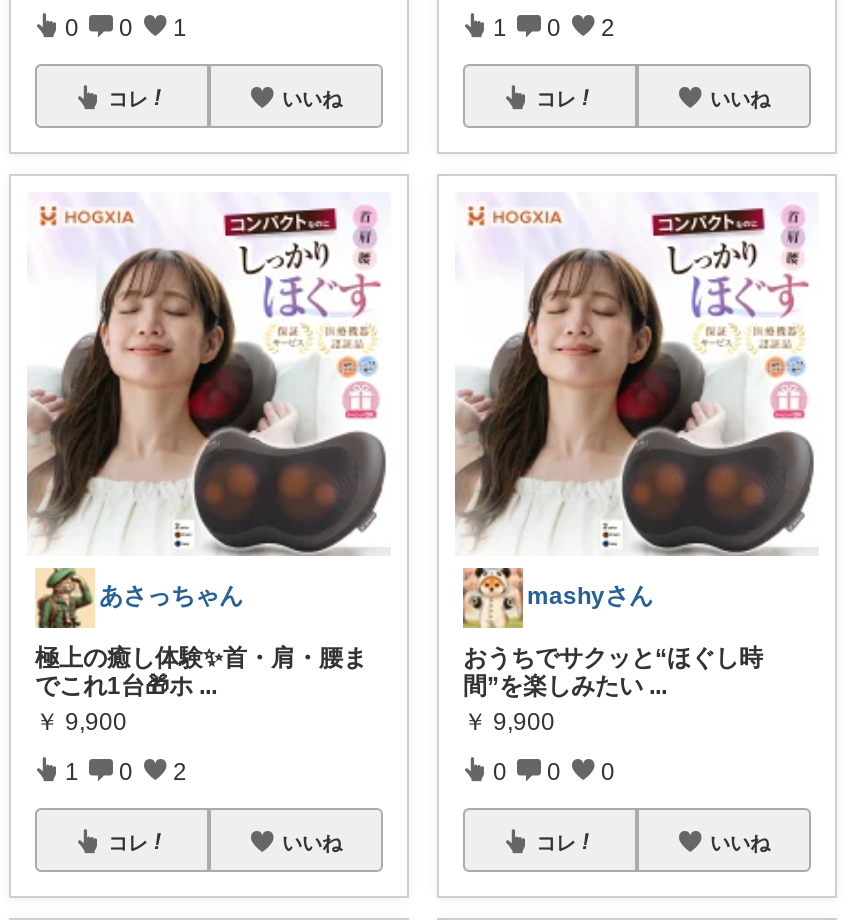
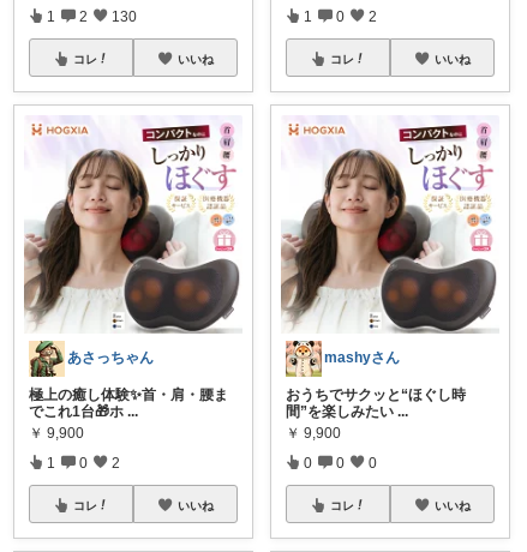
[65,14,133,38] 0 | 0 -> none
none -> [79,8,137,23] 2 | 130

